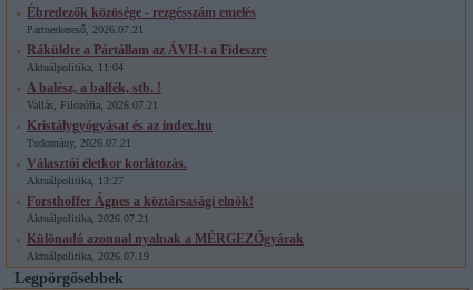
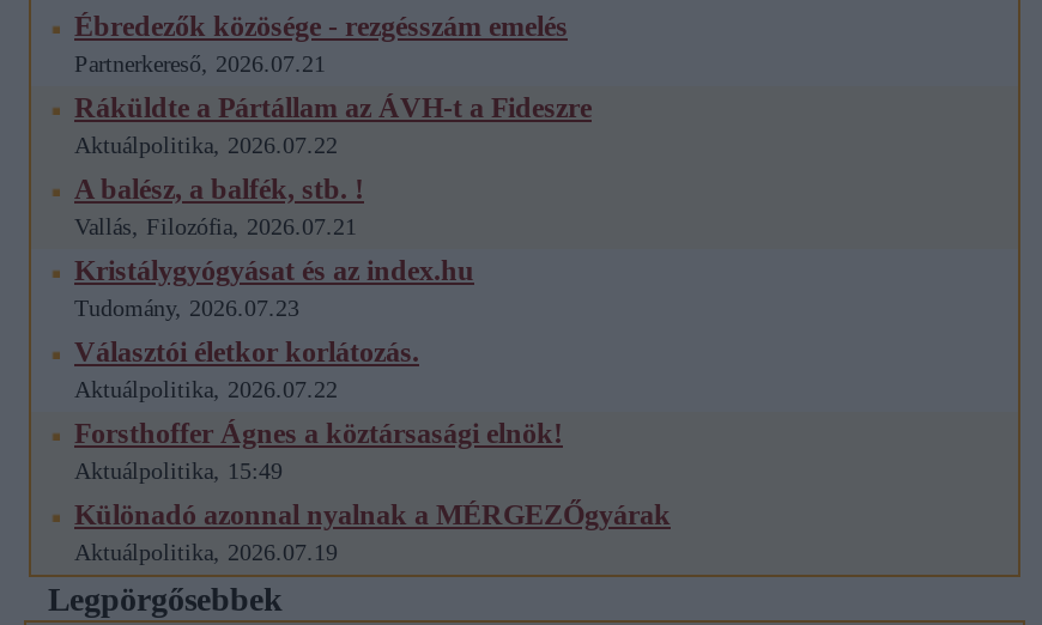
[27,61,124,73] Aktuálpolitika, 11:04 -> [74,132,338,158] Aktuálpolitika, 2026.07.22
[27,137,131,149] Tudomány, 2026.07.21 -> [74,295,299,321] Tudomány, 2026.07.23
[27,174,124,187] Aktuálpolitika, 13:27 -> [74,376,338,402] Aktuálpolitika, 2026.07.22
[27,212,149,224] Aktuálpolitika, 2026.07.21 -> [74,457,283,484] Aktuálpolitika, 15:49

